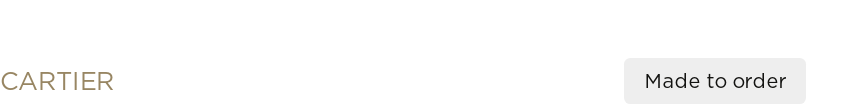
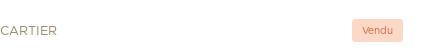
[644,69,786,91] Made to order -> [362,25,393,36] Vendu

